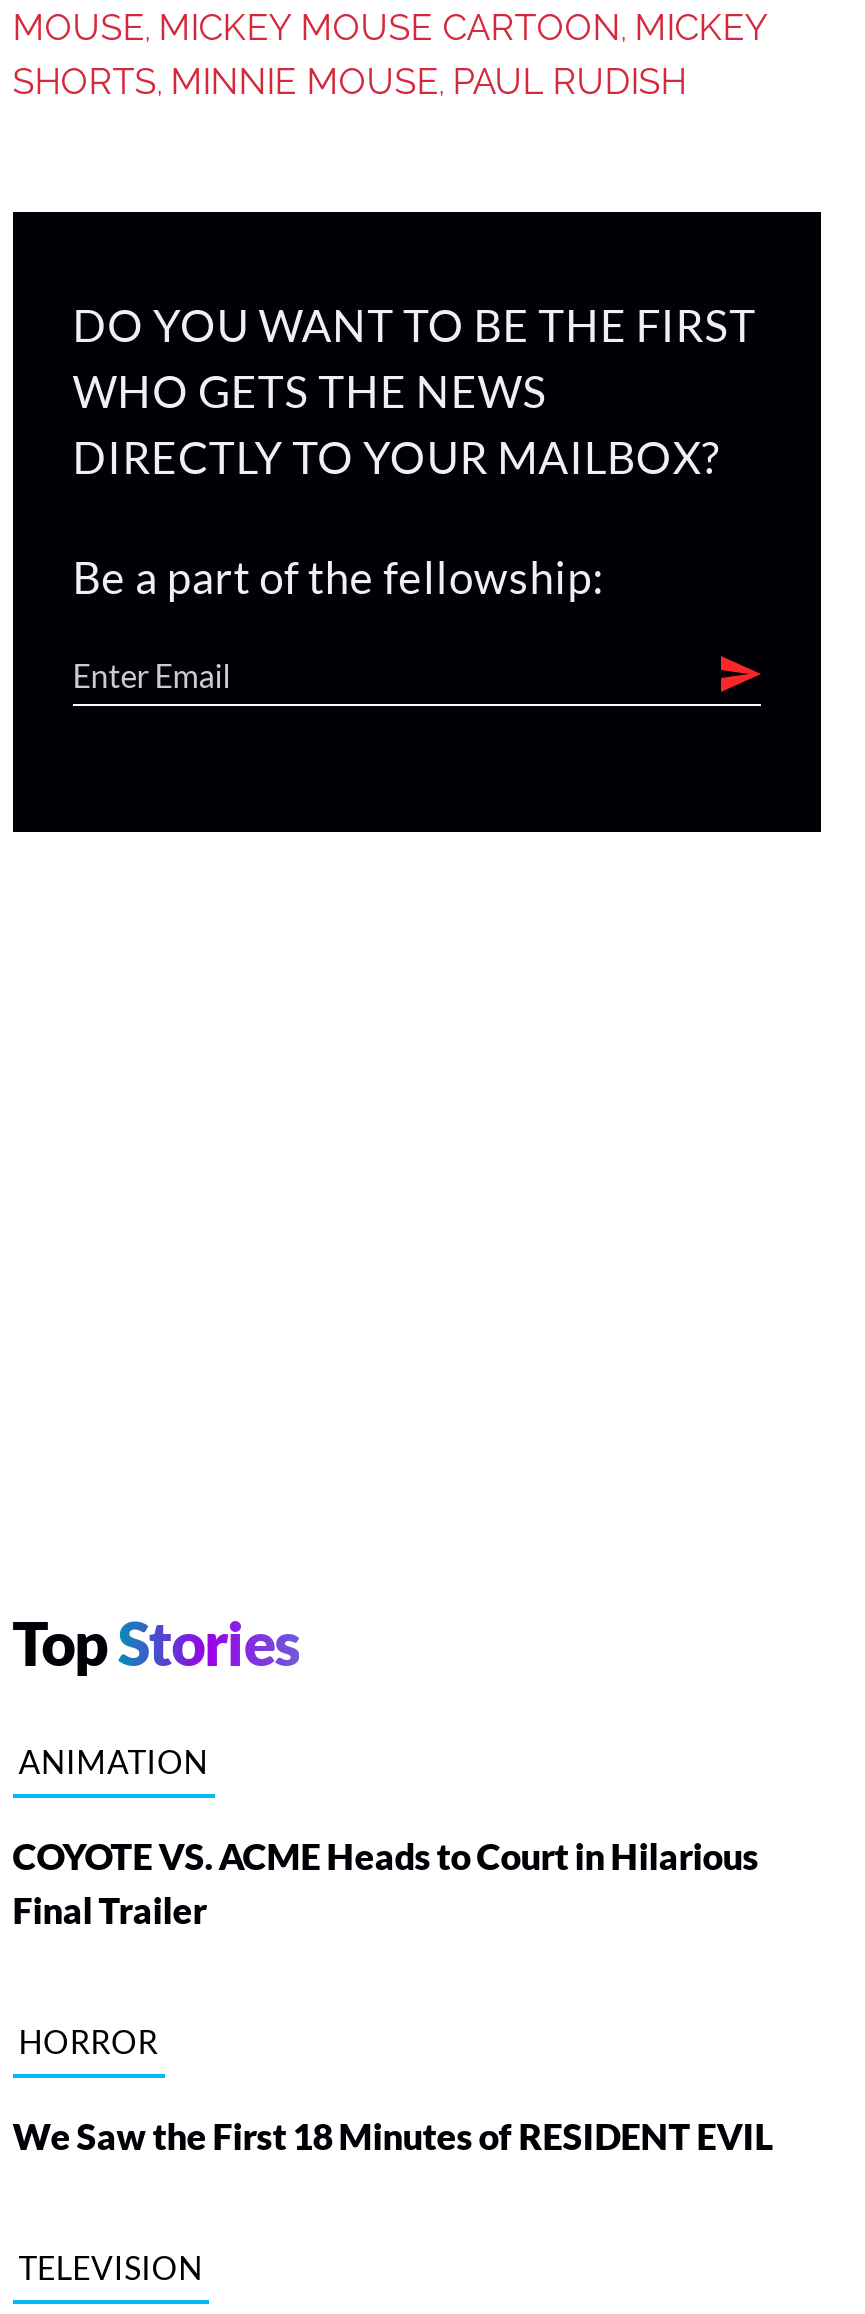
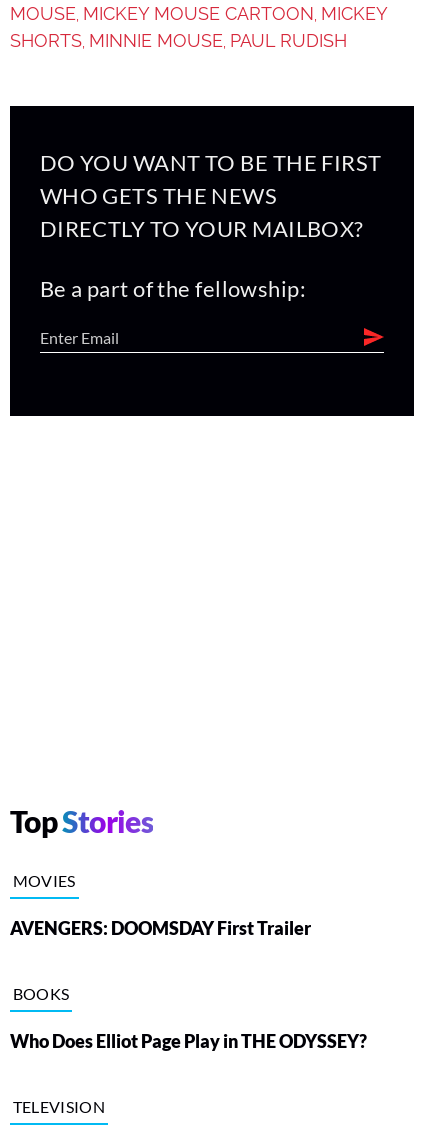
[18,1742,208,1780] ANIMATION -> [13,871,76,890] MOVIES
[12,1834,758,1932] COYOTE VS. ACME Heads to Court in Hilarious | Final Trailer -> [10,917,311,939] AVENGERS: DOOMSDAY First Trailer
[18,2022,158,2060] HORROR -> [13,984,69,1003] BOOKS
[12,2114,772,2158] We Saw the First 18 Minutes of RESIDENT EVIL -> [10,1030,367,1052] Who Does Elliot Page Play in THE ODYSSEY?

